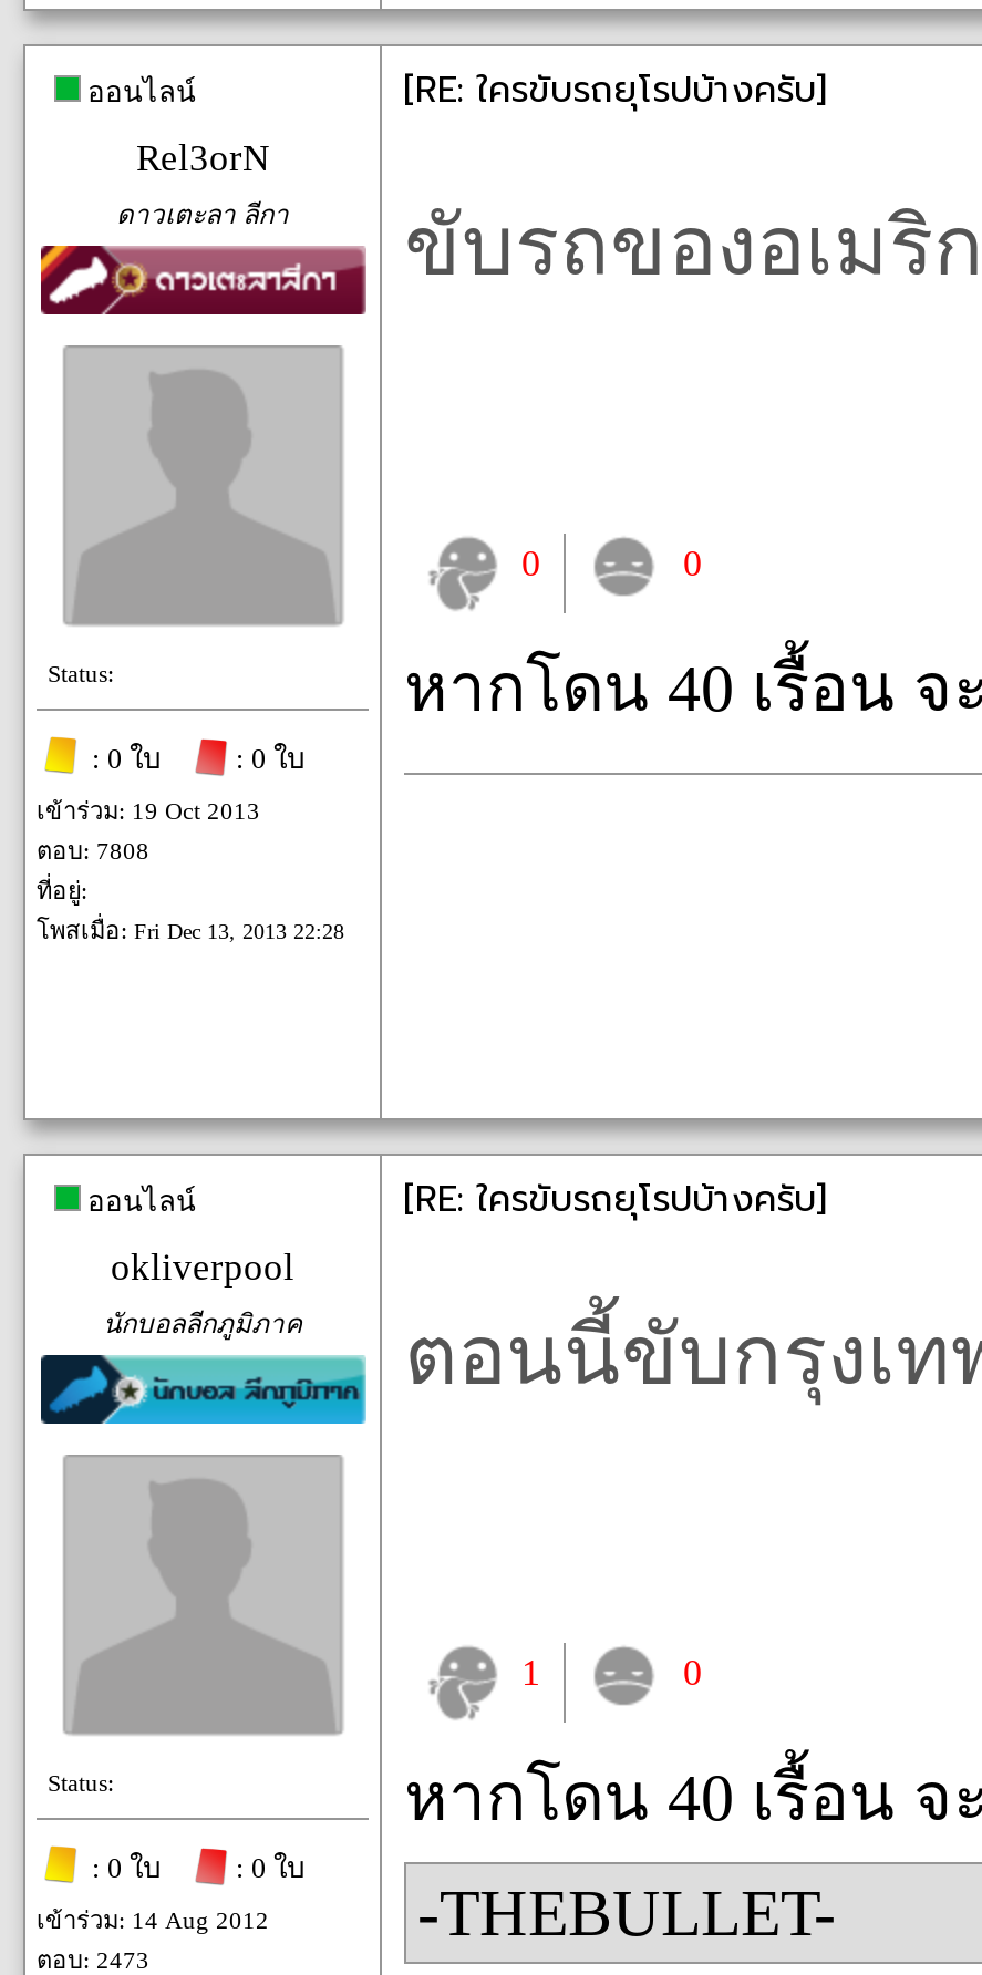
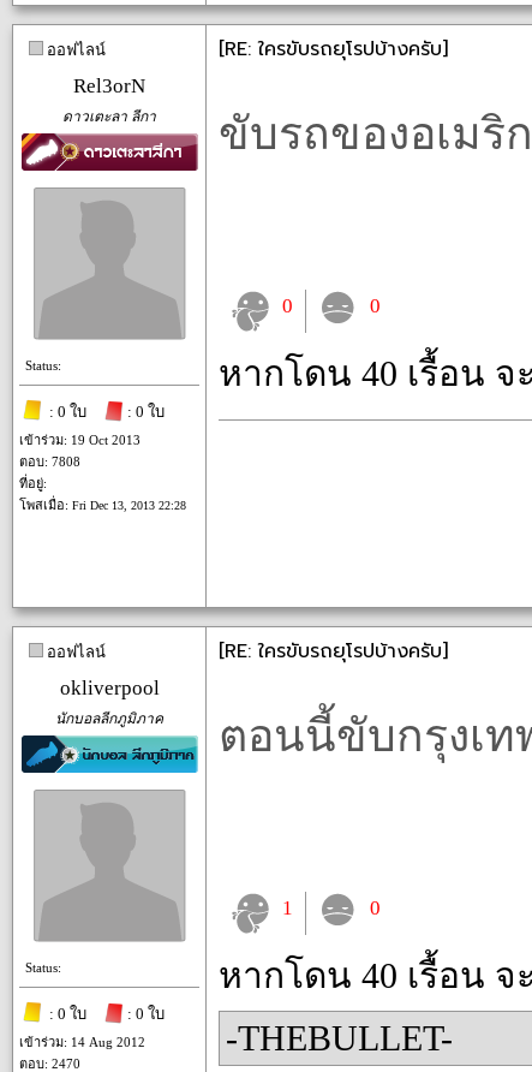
[87,75,196,108] ออนไลน์ -> [47,41,106,59] ออฟไลน์
[87,1185,196,1218] ออนไลน์ -> [47,643,106,661] ออฟไลน์
[37,1946,149,1973] ตอบ: 2473 -> [19,1056,80,1071] ตอบ: 2470

